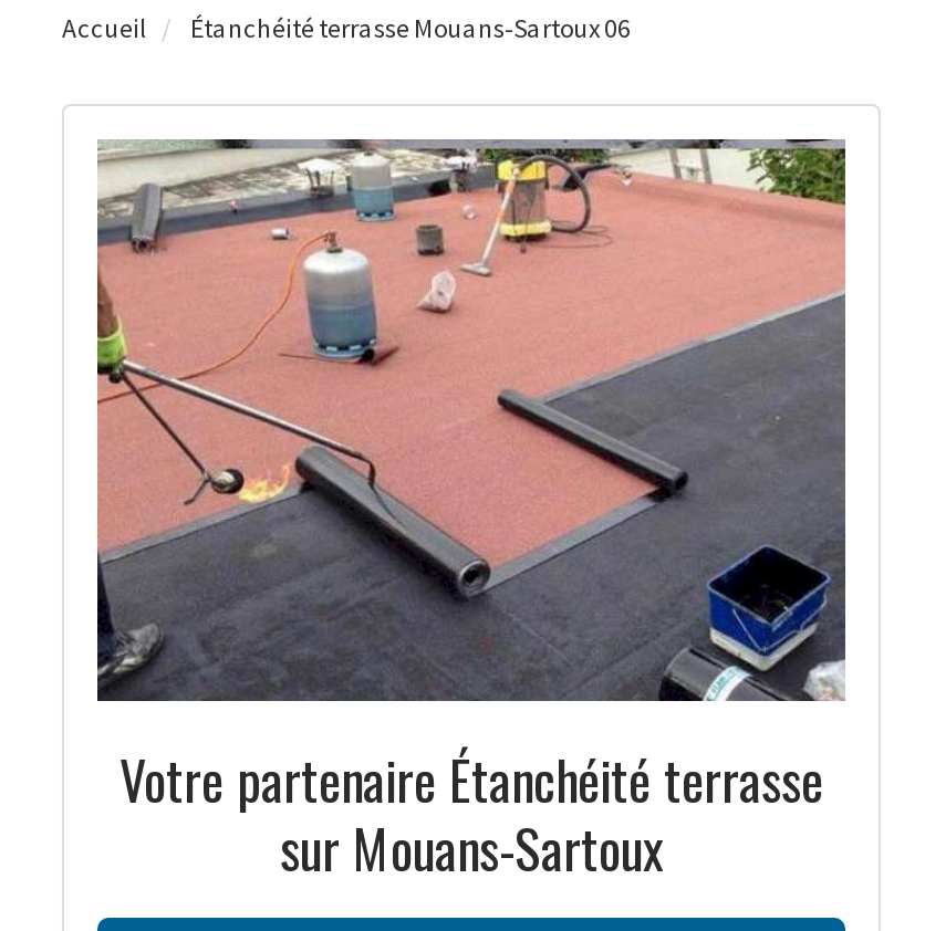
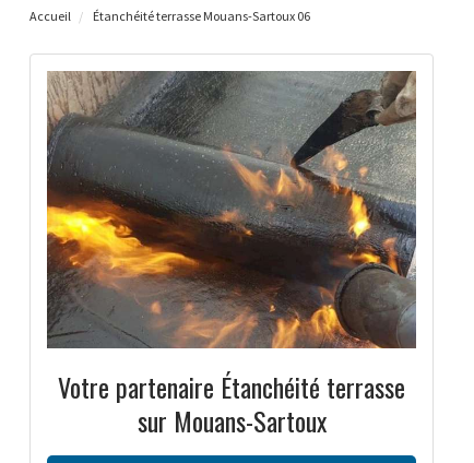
[97,137,845,703] [image] -> [47,70,416,349] [image]

